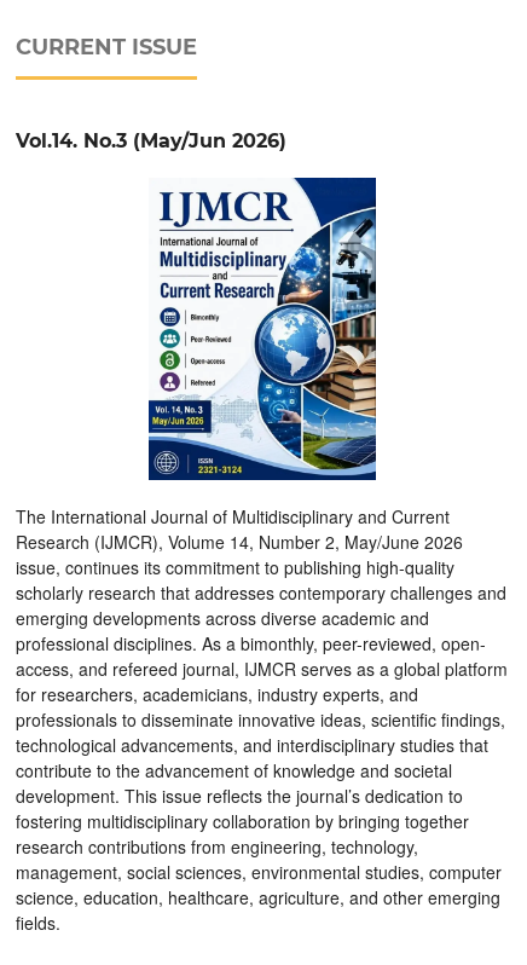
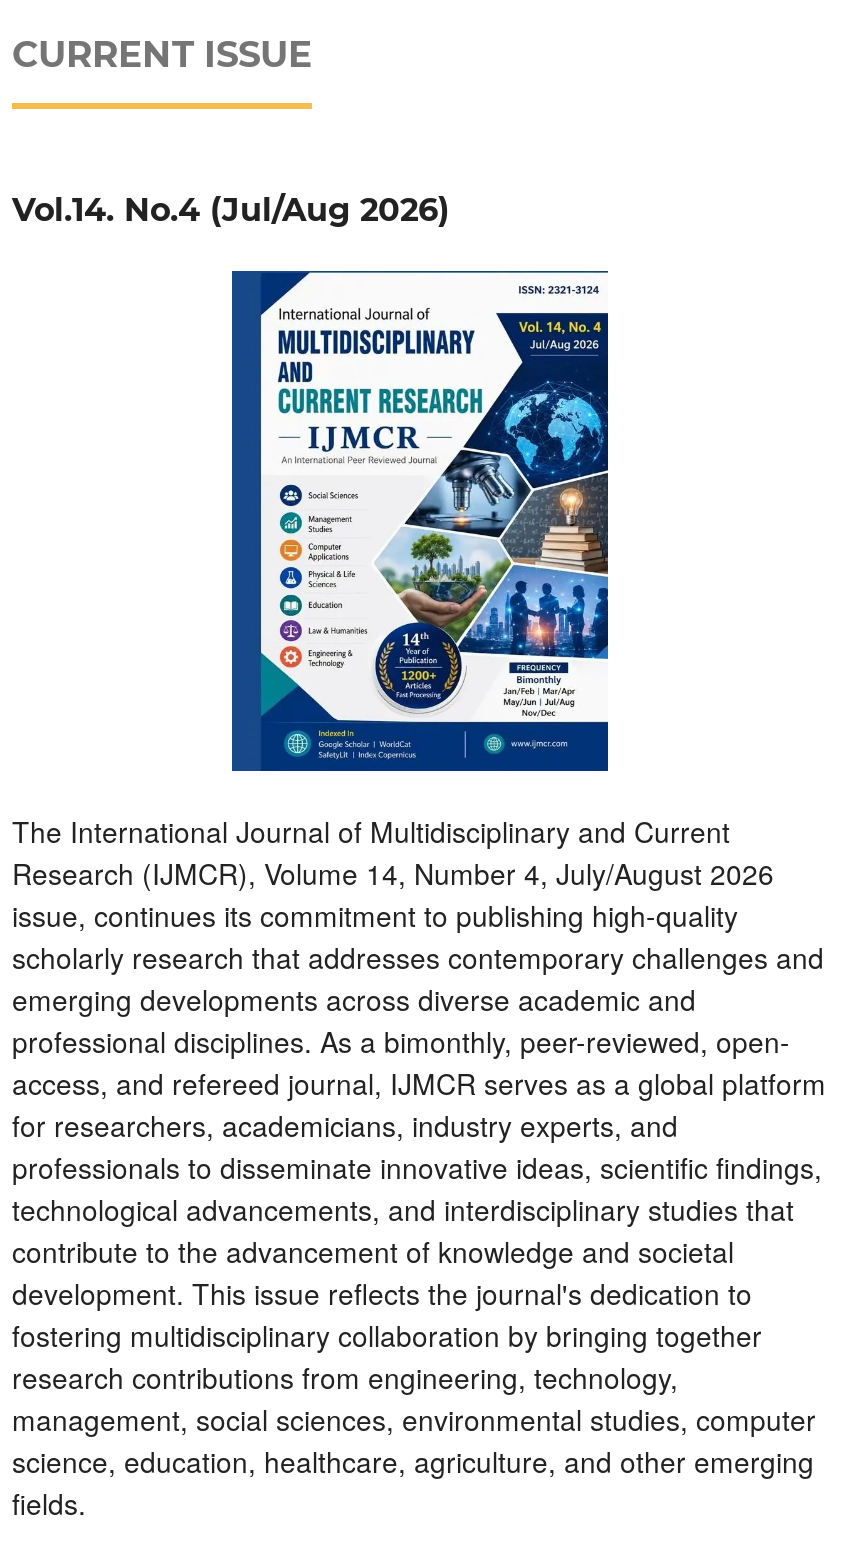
[16,129,286,152] Vol.14. No.3 (May/Jun 2026) -> [12,191,450,229] Vol.14. No.4 (Jul/Aug 2026)
[149,178,377,480] [image] -> [230,269,610,771] [image]
[16,530,463,554] Research (IJMCR), Volume 14, Number 2, May/June 2026 -> [12,853,774,893] Research (IJMCR), Volume 14, Number 4, July/August 2026
[16,784,463,808] development. This issue reflects the journal’s dedication to -> [12,1273,752,1313] development. This issue reflects the journal's dedication to

